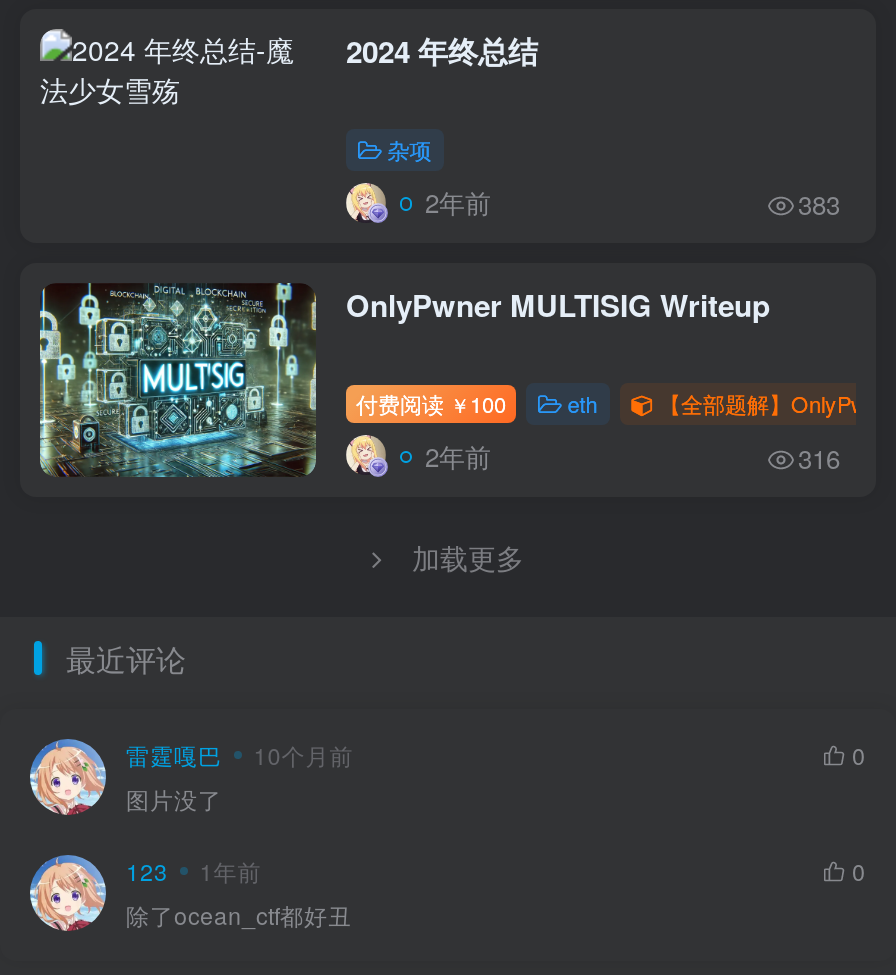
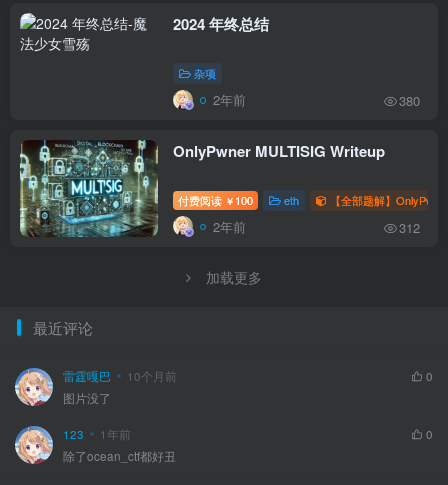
[798,185,840,223] 383 -> [399,91,420,110] 380
[798,438,840,476] 316 -> [399,218,420,237] 312

